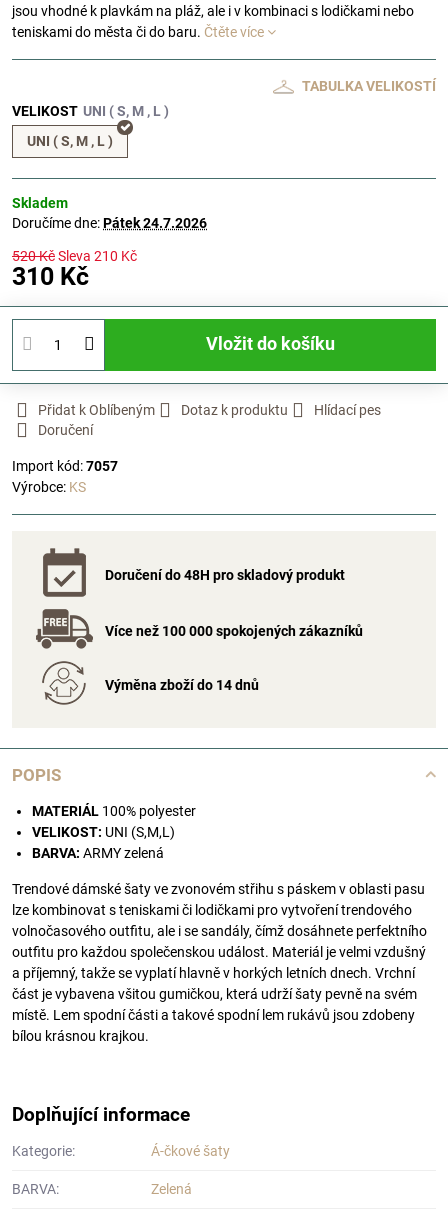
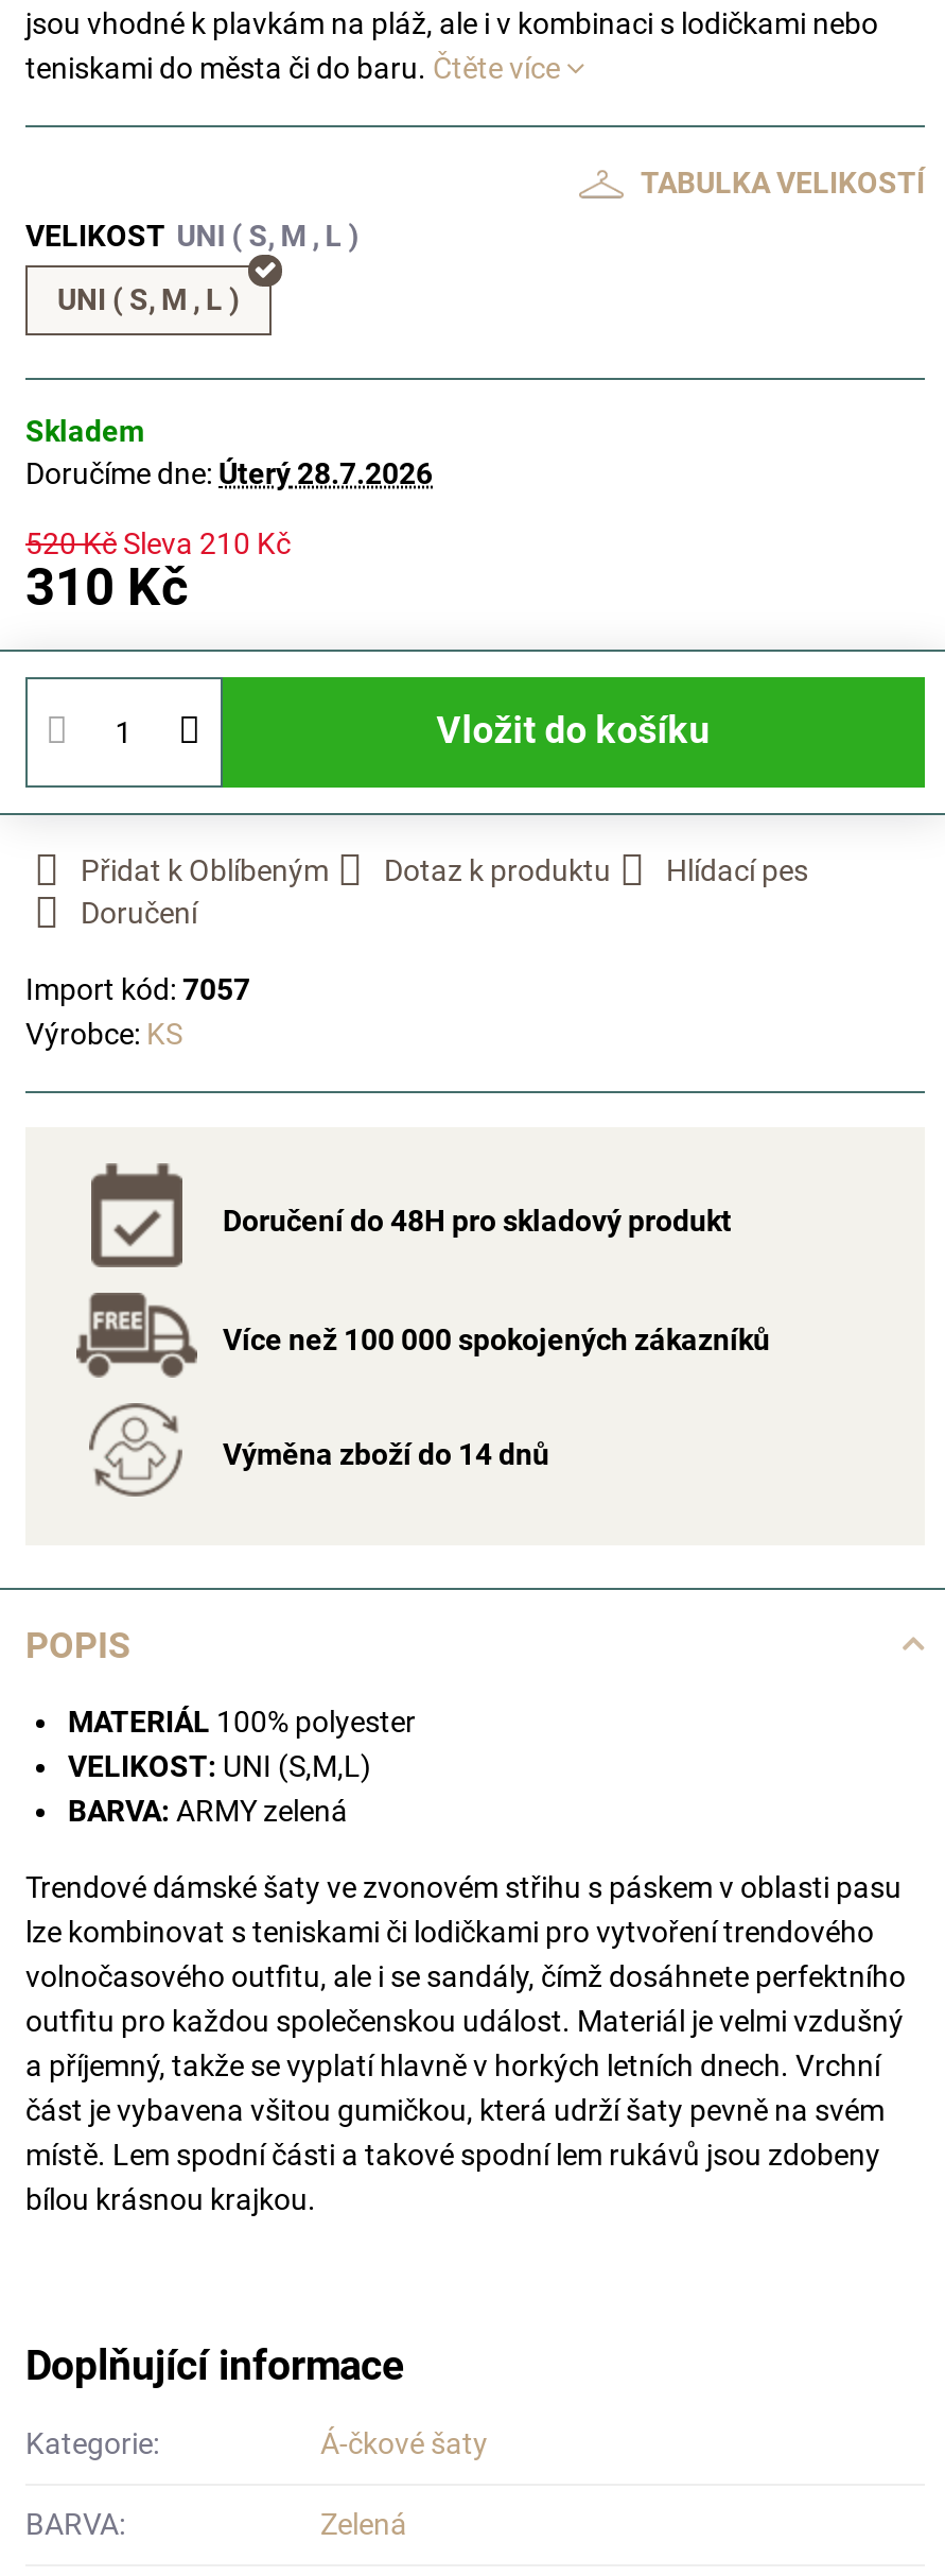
[12,215,207,231] Doručíme dne: Pátek 24.7.2026 -> [25,456,433,490] Doručíme dne: Úterý 28.7.2026

